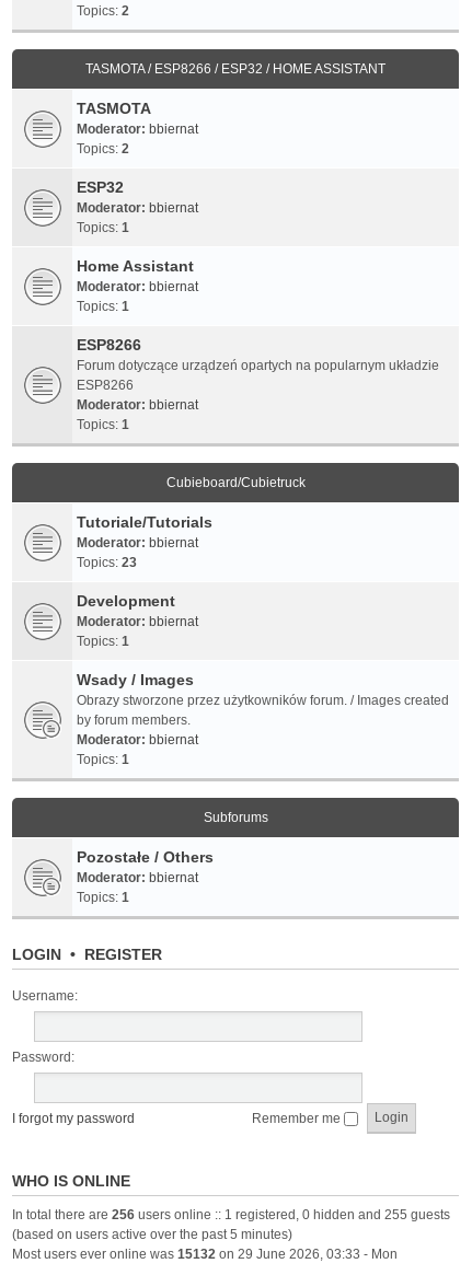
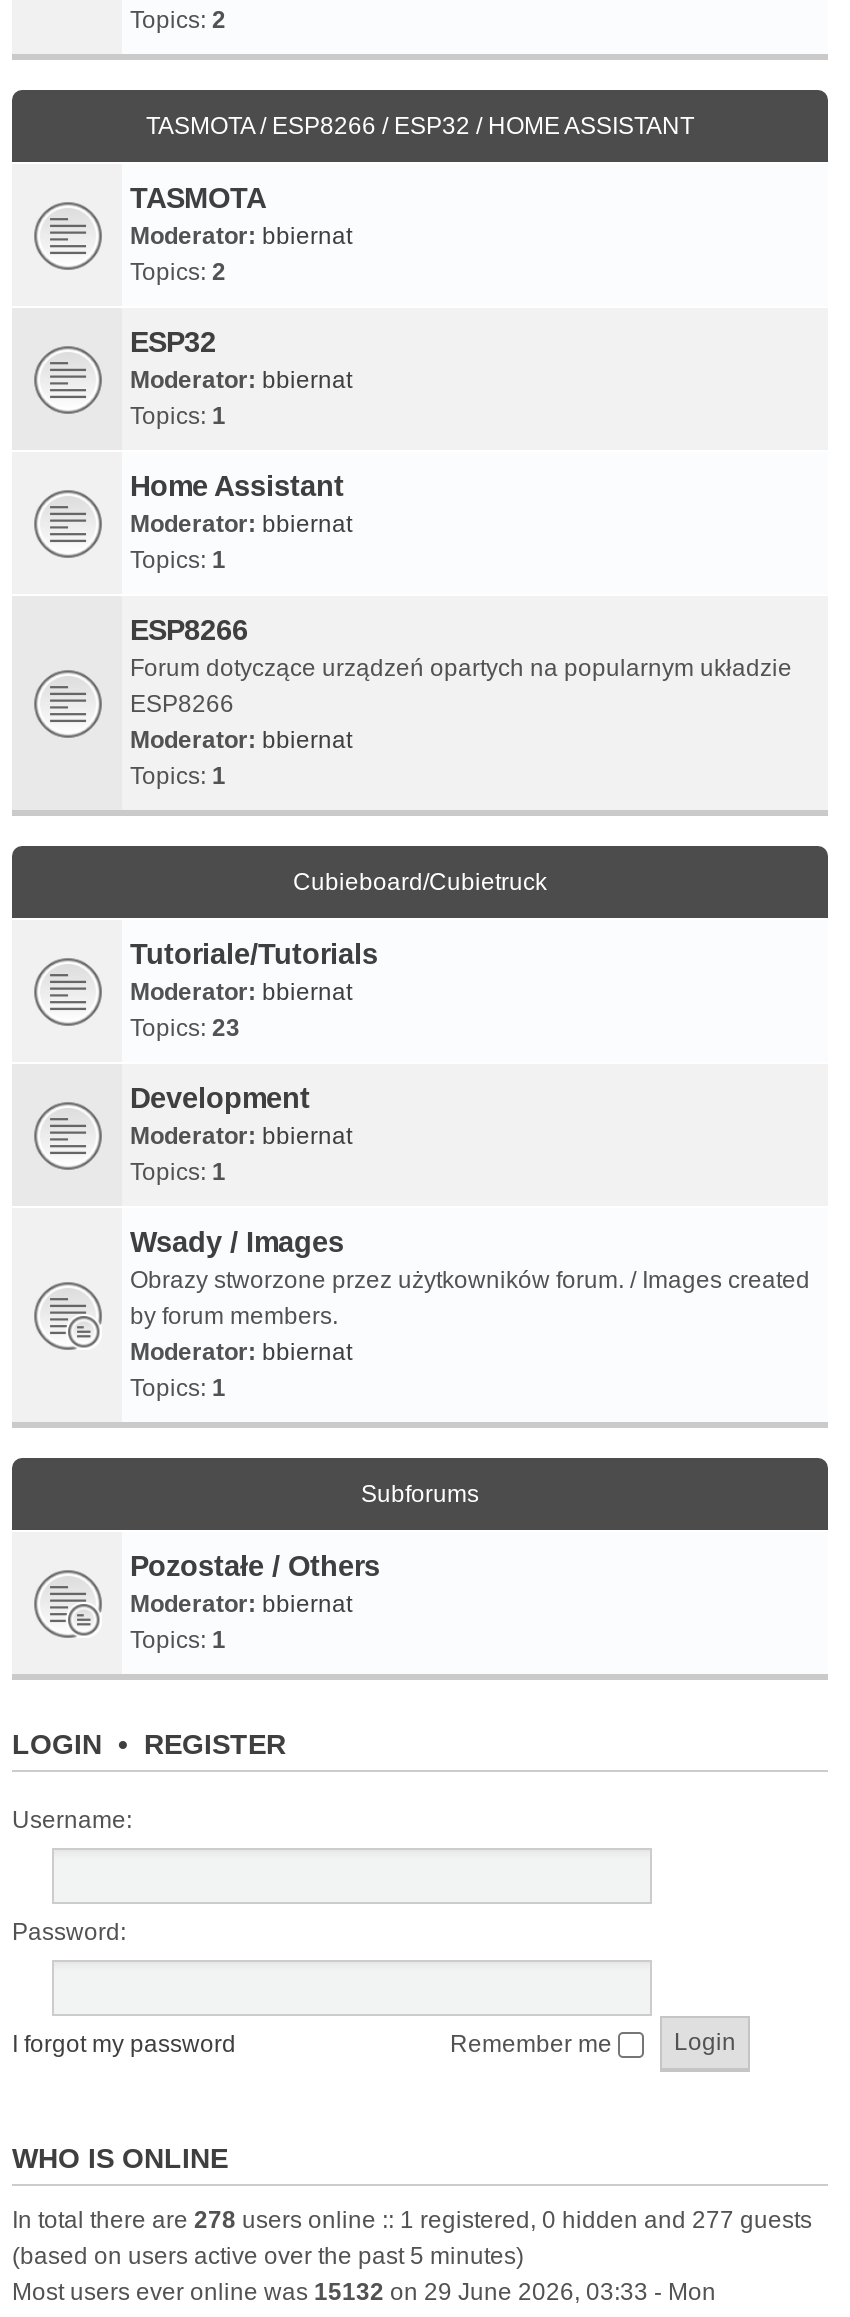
[12,1207,450,1222] In total there are 256 users online :: 1 registered, 0 hidden and 255 guests -> [12,2206,812,2234] In total there are 278 users online :: 1 registered, 0 hidden and 277 guests

